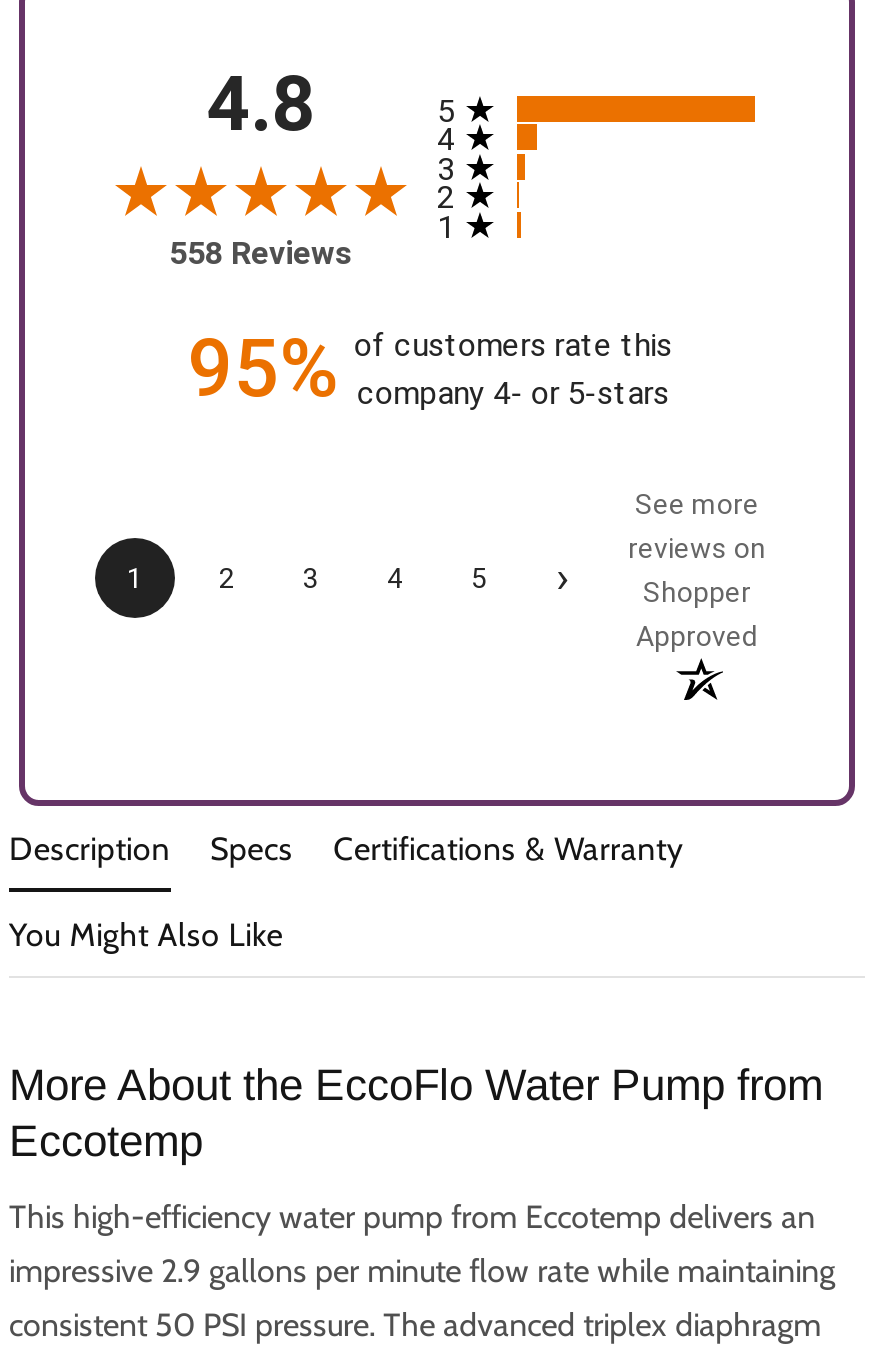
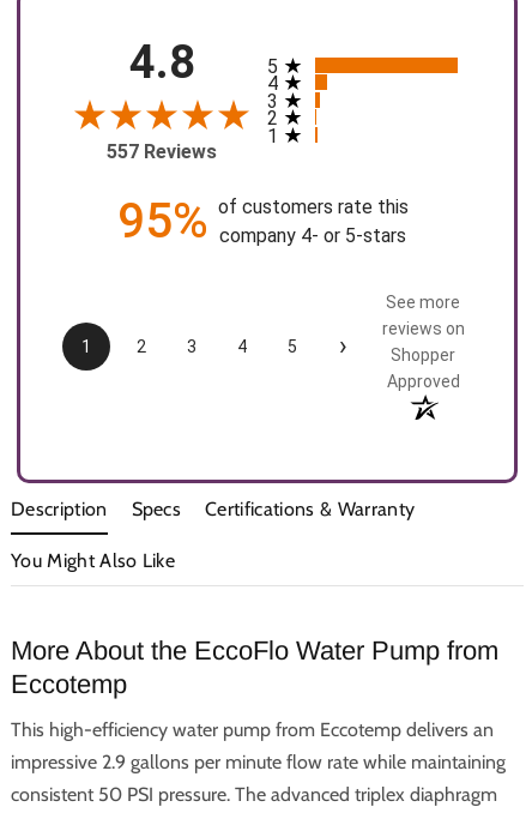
[169,234,353,272] 558 Reviews -> [107,140,217,163] 557 Reviews

